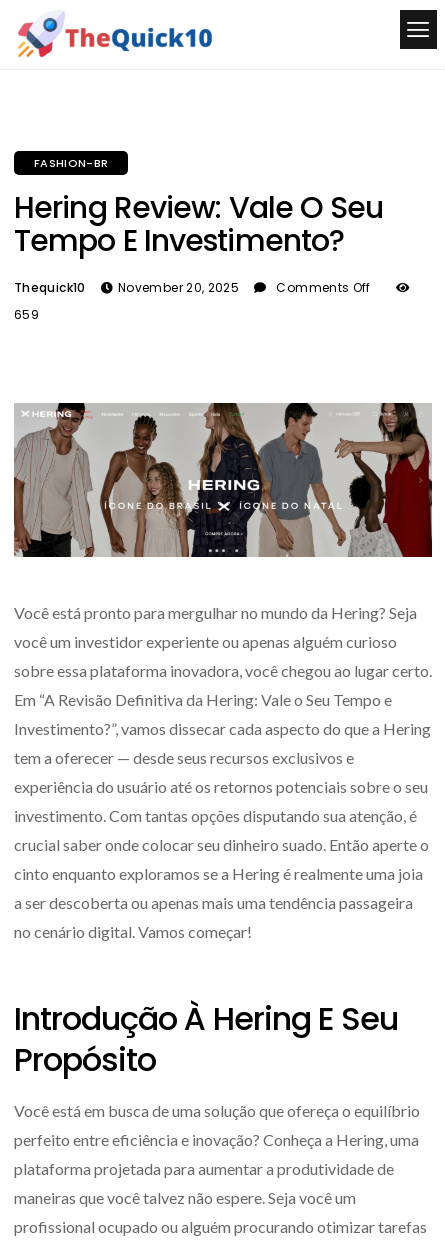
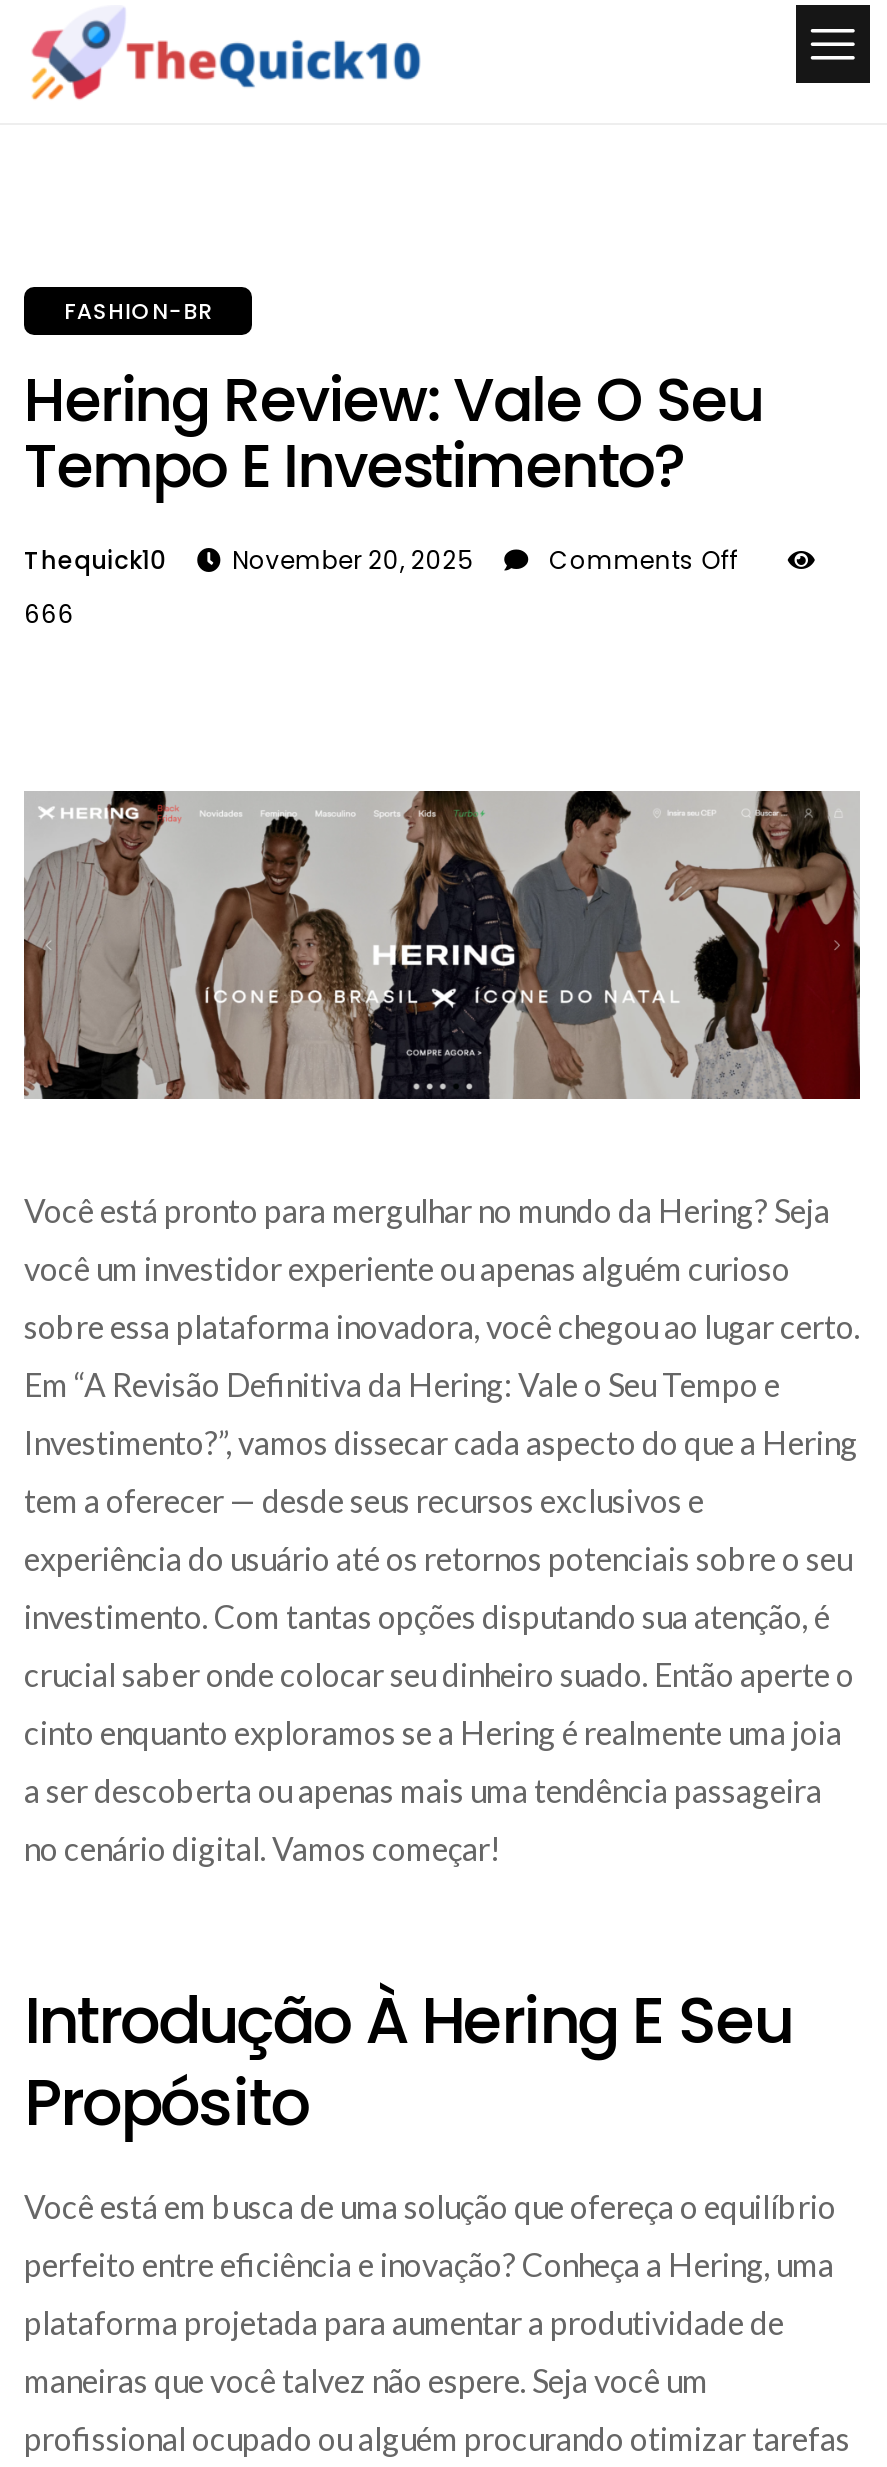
[14,306,39,323] 659 -> [24,597,74,631] 666

